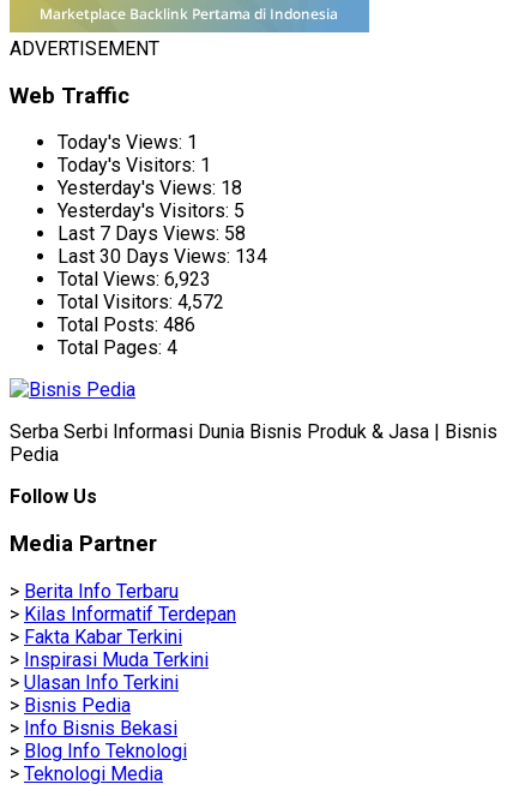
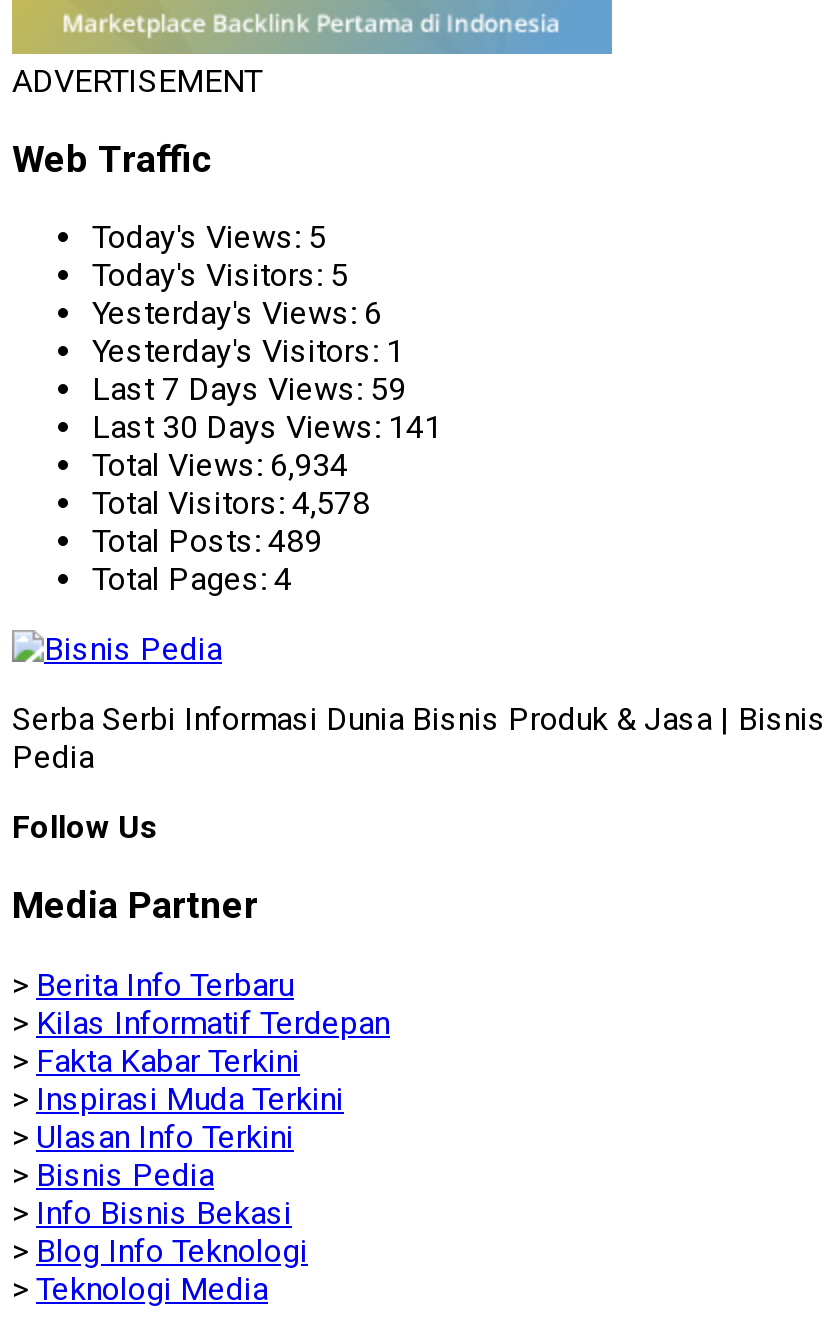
[58,131,198,154] Today's Views: 1 -> [92,219,326,257] Today's Views: 5
[58,154,211,177] Today's Visitors: 1 -> [92,257,348,295] Today's Visitors: 5
[58,177,242,200] Yesterday's Views: 18 -> [92,295,382,333] Yesterday's Views: 6
[58,200,245,222] Yesterday's Visitors: 5 -> [92,333,404,371] Yesterday's Visitors: 1
[58,222,246,245] Last 7 Days Views: 58 -> [92,371,406,409] Last 7 Days Views: 59
[58,245,267,268] Last 30 Days Views: 134 -> [92,409,442,447] Last 30 Days Views: 141
[58,268,211,291] Total Views: 6,923 -> [92,447,348,485] Total Views: 6,934
[58,291,224,314] Total Visitors: 4,572 -> [92,485,370,523] Total Visitors: 4,578
[58,314,195,337] Total Posts: 486 -> [92,523,322,561] Total Posts: 489

